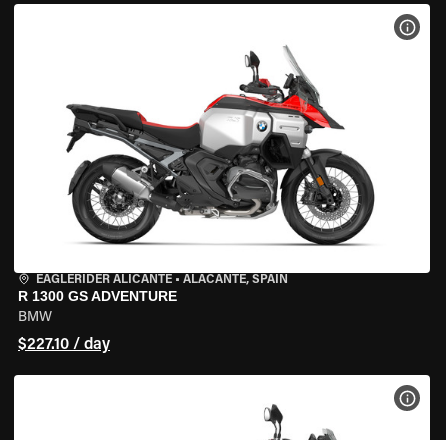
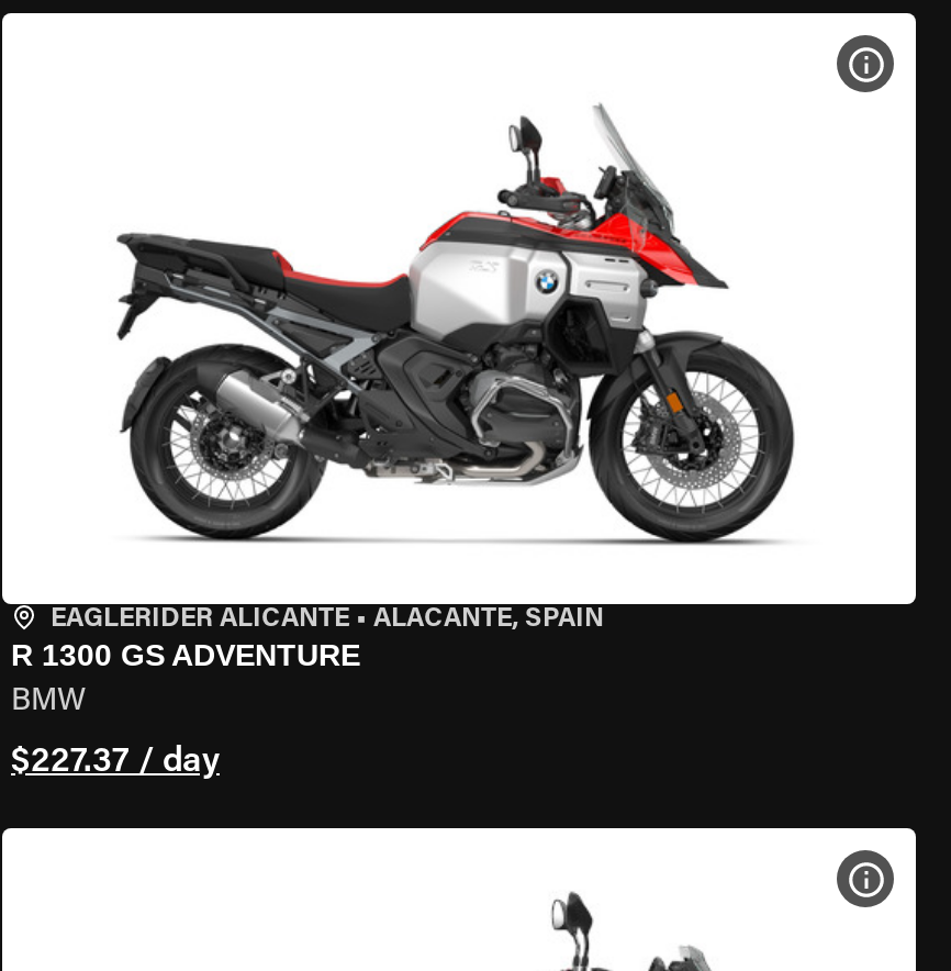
[18,337,110,353] $227.10 / day -> [11,745,220,780] $227.37 / day

